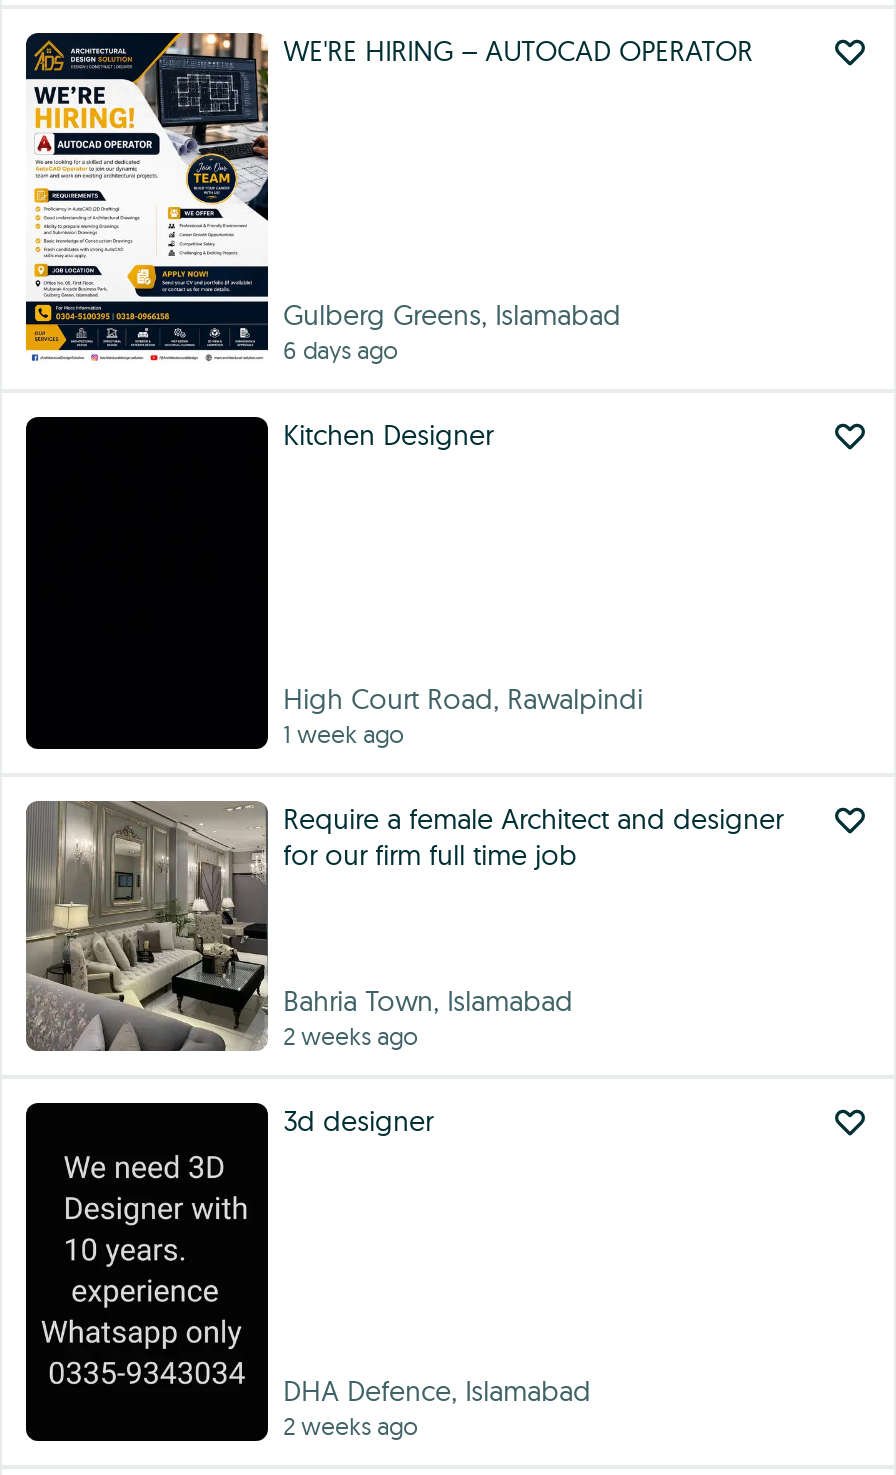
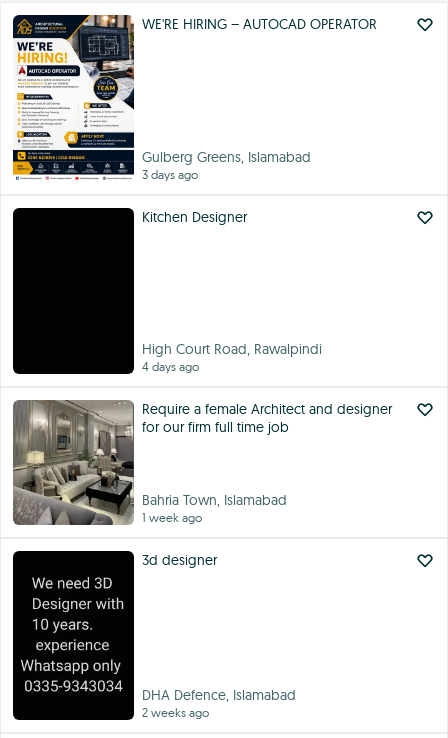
[283,335,397,365] 6 days ago -> [142,167,198,182] 3 days ago
[283,720,403,750] 1 week ago -> [142,359,199,374] 4 days ago
[283,1021,417,1051] 2 weeks ago -> [142,509,202,524] 1 week ago

